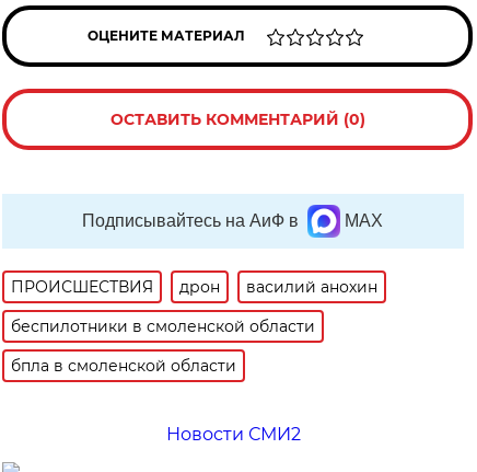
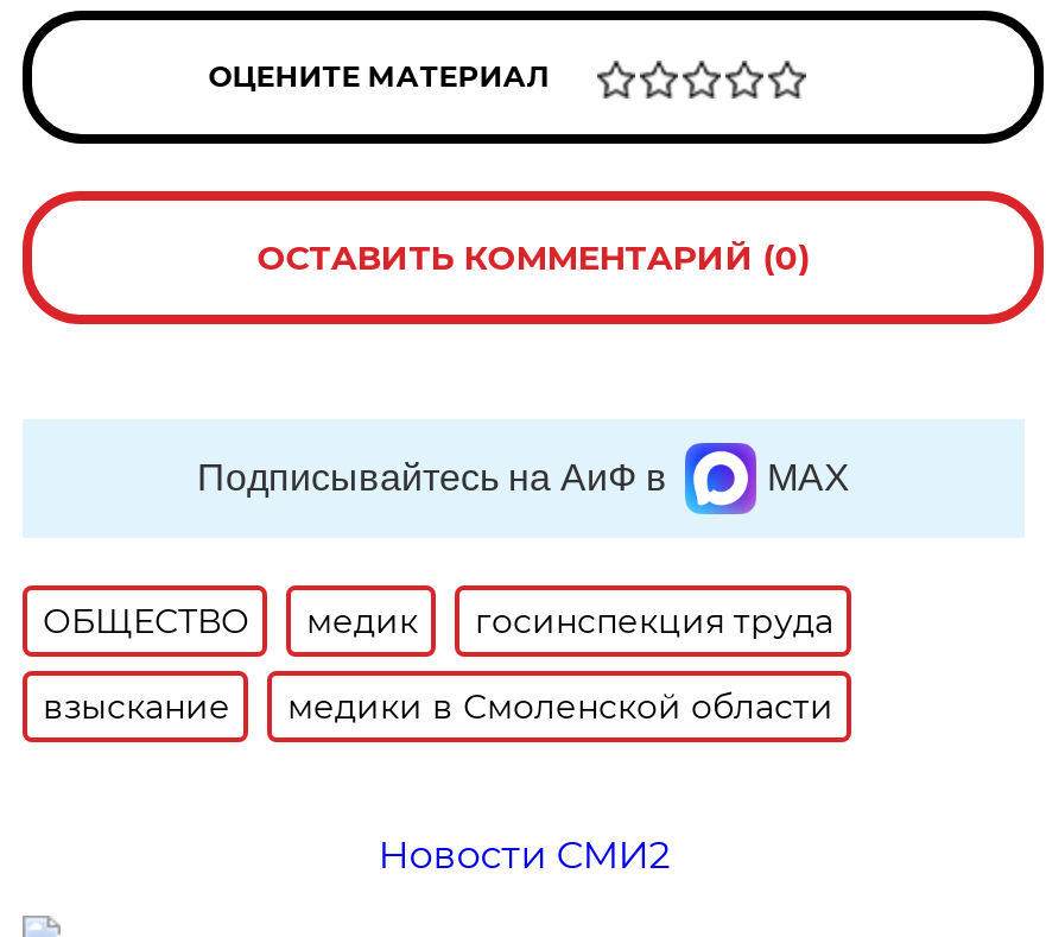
[11,277,378,376] ПРОИСШЕСТВИЯ | дрон | василий анохин | беспилотники в смоленской области | бпла в смоленской области -> [43,600,833,728] ОБЩЕСТВО | медик | госинспекция труда | взыскание | медики в Смоленской области

